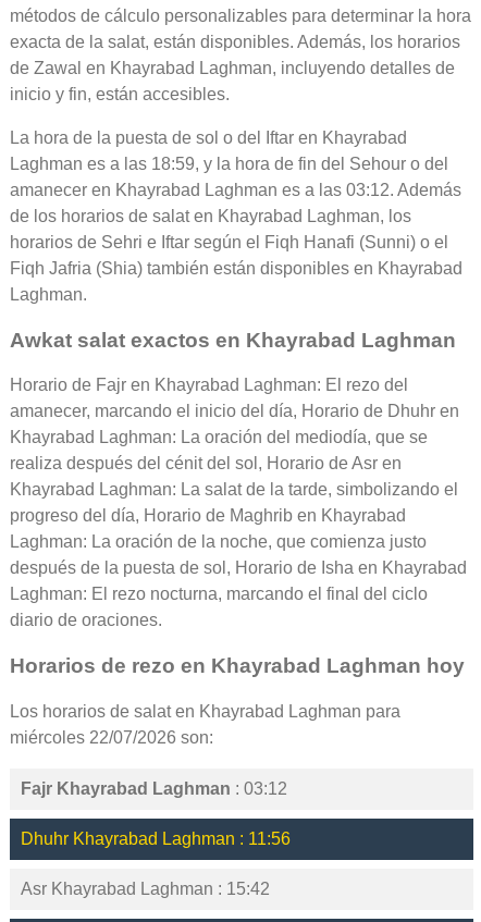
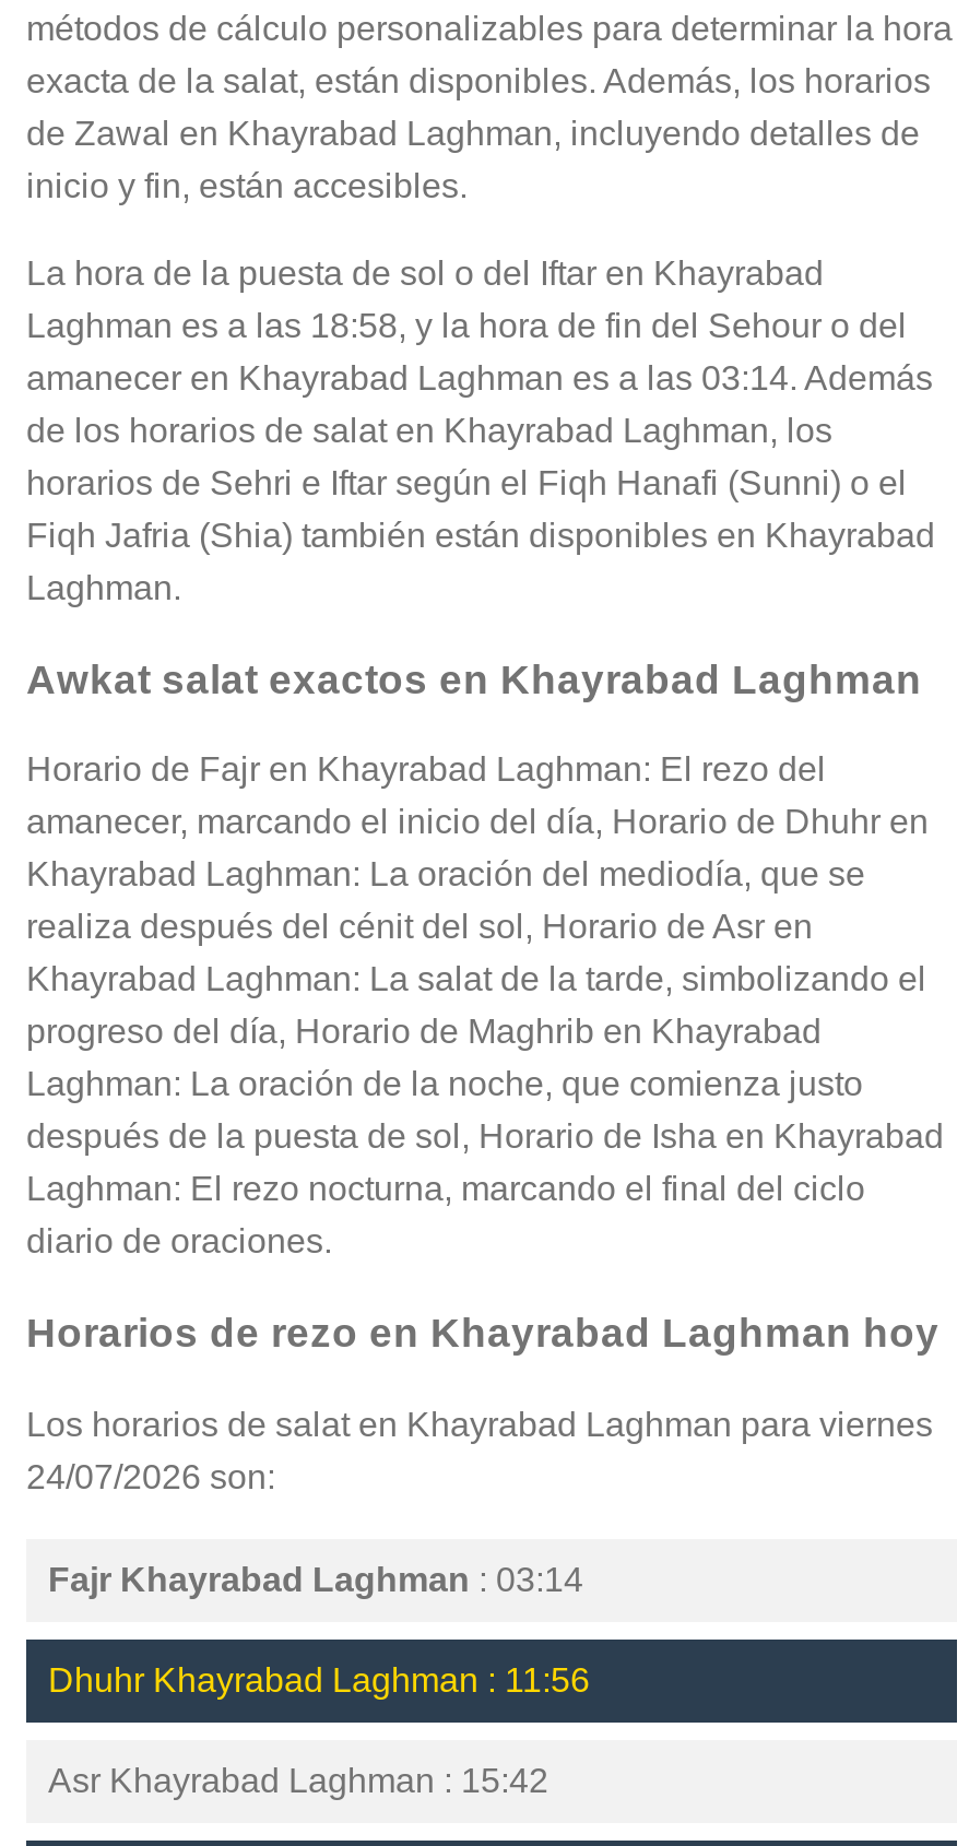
[10,154,448,173] Laghman es a las 18:59, y la hora de fin del Sehour o del -> [26,307,907,344] Laghman es a las 18:58, y la hora de fin del Sehour o del
[10,181,461,199] amanecer en Khayrabad Laghman es a las 03:12. Además -> [26,359,933,396] amanecer en Khayrabad Laghman es a las 03:14. Además
[10,702,400,747] Los horarios de salat en Khayrabad Laghman para | miércoles 22/07/2026 son: -> [26,1405,933,1495] Los horarios de salat en Khayrabad Laghman para viernes | 24/07/2026 son:
[21,779,287,798] Fajr Khayrabad Laghman: 03:12 -> [48,1560,583,1598] Fajr Khayrabad Laghman: 03:14

